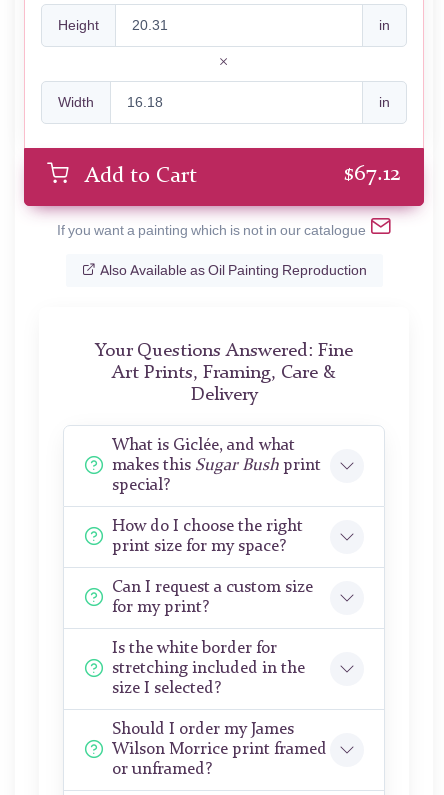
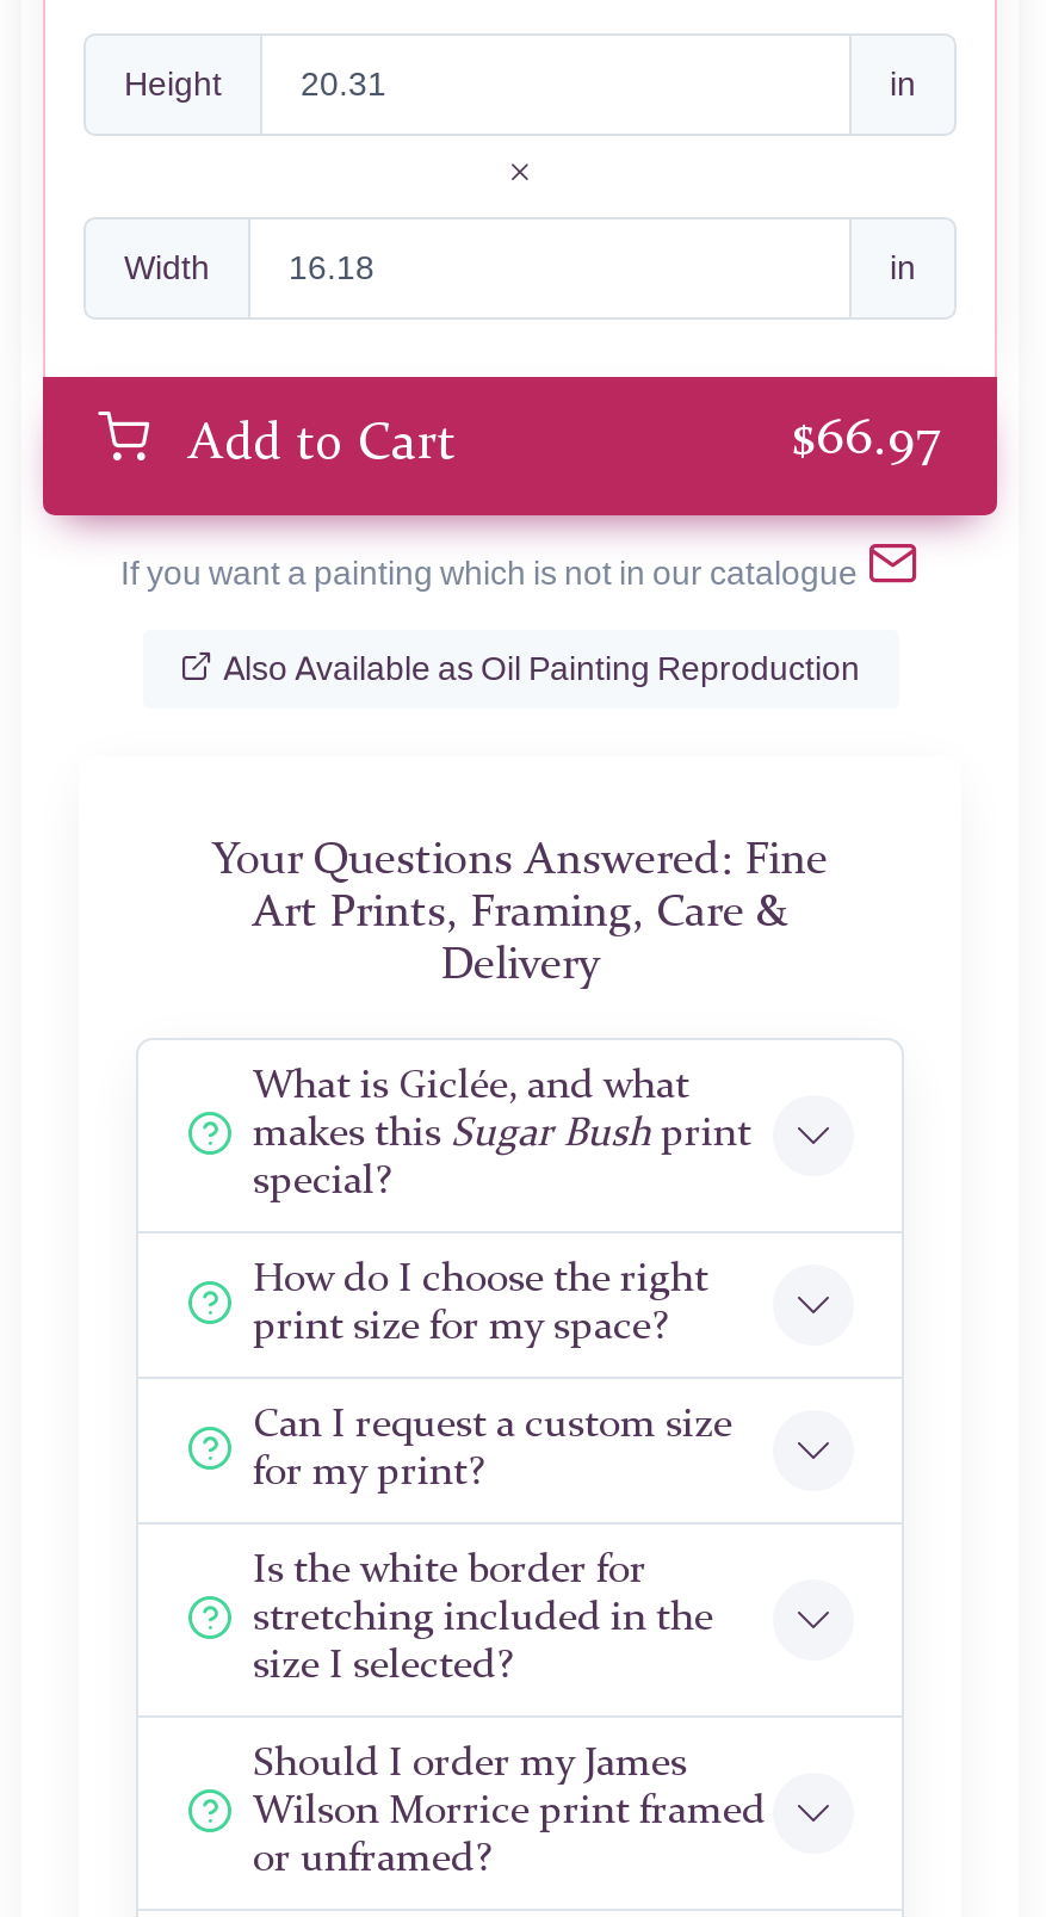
[344,164,401,185] $67.12 -> [792,416,942,466] $66.97

